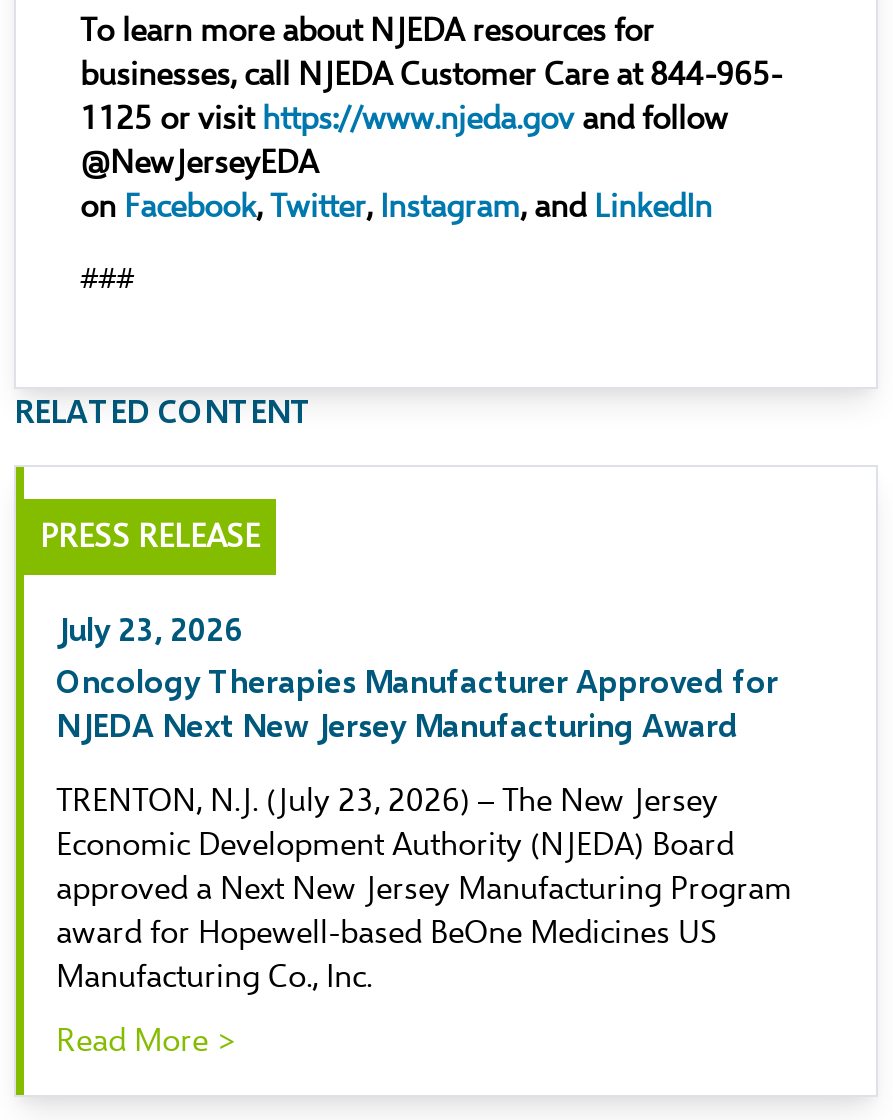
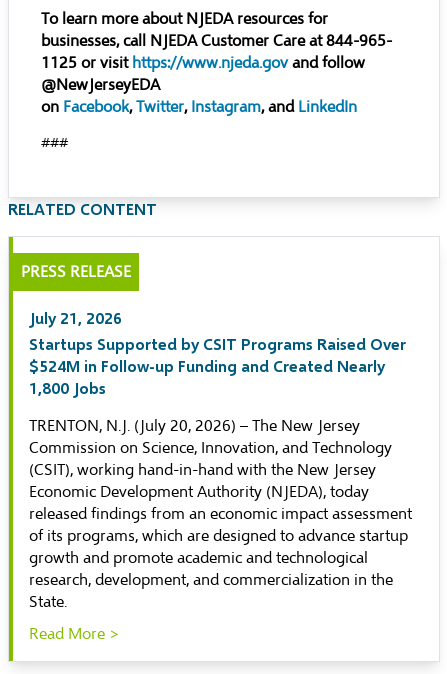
[56,609,778,743] July 23, 2026 | Oncology Therapies Manufacturer Approved for | NJEDA Next New Jersey Manufacturing Award -> [29,308,406,397] July 21, 2026 | Startups Supported by CSIT Programs Raised Over | $524M in Follow-up Funding and Created Nearly | 1,800 Jobs
[56,781,792,997] TRENTON, N.J. (July 23, 2026) – The New Jersey | Economic Development Authority (NJEDA) Board | approved a Next New Jersey Manufacturing Program | award for Hopewell-based BeOne Medicines US | Manufacturing Co., Inc. -> [29,416,412,612] TRENTON, N.J. (July 20, 2026) – The New Jersey | Commission on Science, Innovation, and Technology | (CSIT), working hand-in-hand with the New Jersey | Economic Development Authority (NJEDA), today | released findings from an economic impact assessment | of its programs, which are designed to advance startup | growth and promote academic and technological | research, development, and commercialization in the | State.

